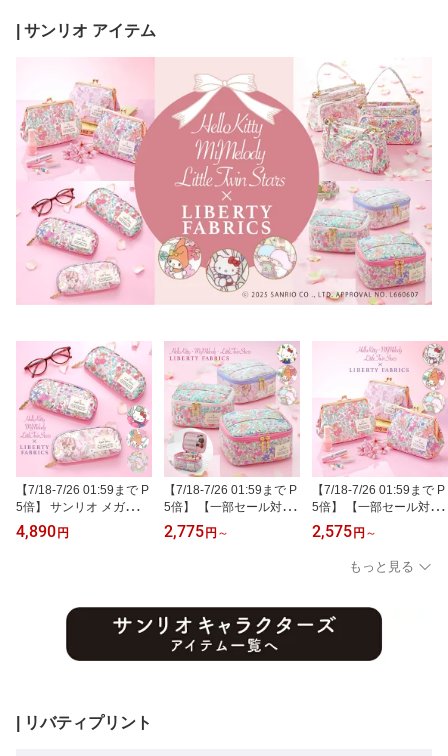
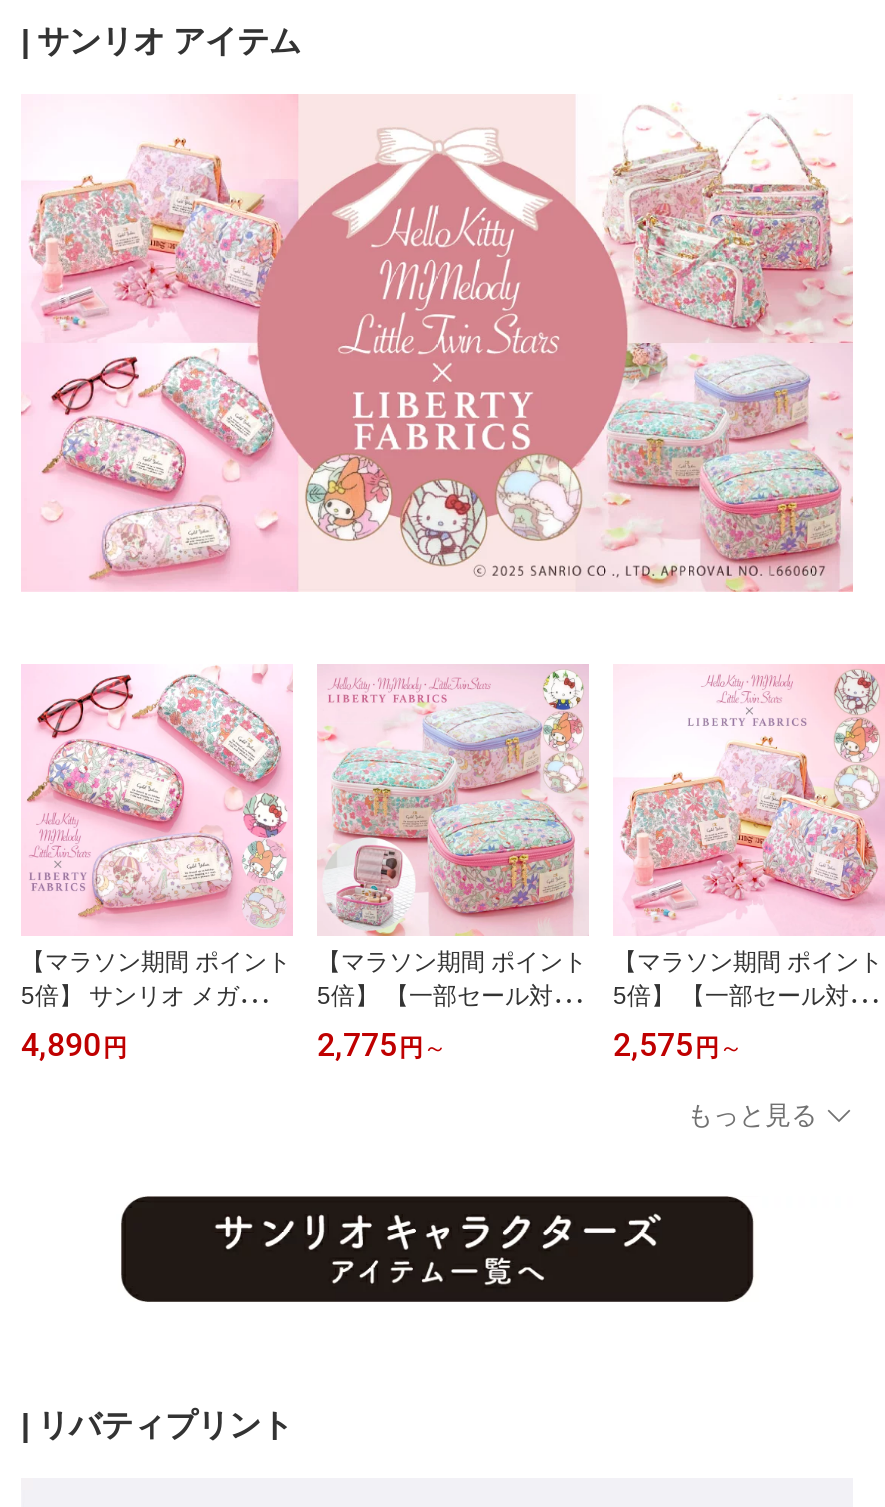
[16,483,149,497] 【7/18-7/26 01:59まで P -> [21,947,291,975] 【マラソン期間 ポイント
[164,483,297,497] 【7/18-7/26 01:59まで P -> [317,947,587,975] 【マラソン期間 ポイント
[312,483,445,497] 【7/18-7/26 01:59まで P -> [613,947,883,975] 【マラソン期間 ポイント

